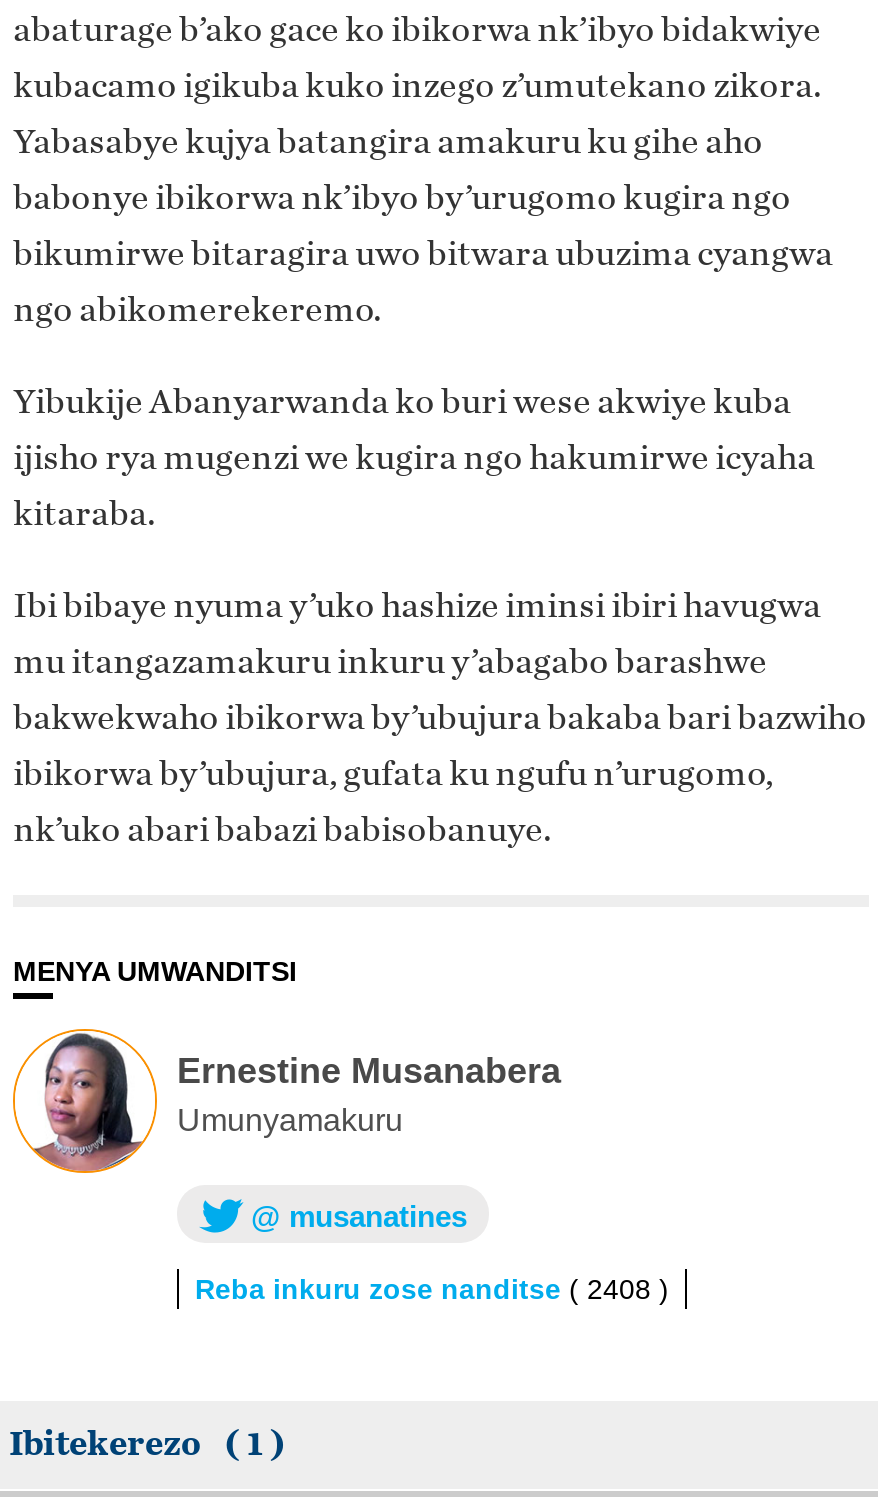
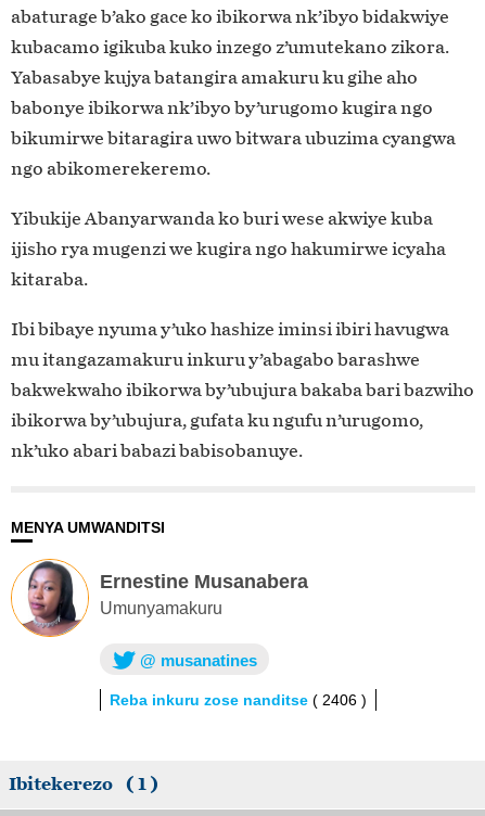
[195,1272,669,1304] Reba inkuru zose nanditse ( 2408 ) -> [110,691,367,708] Reba inkuru zose nanditse ( 2406 )

